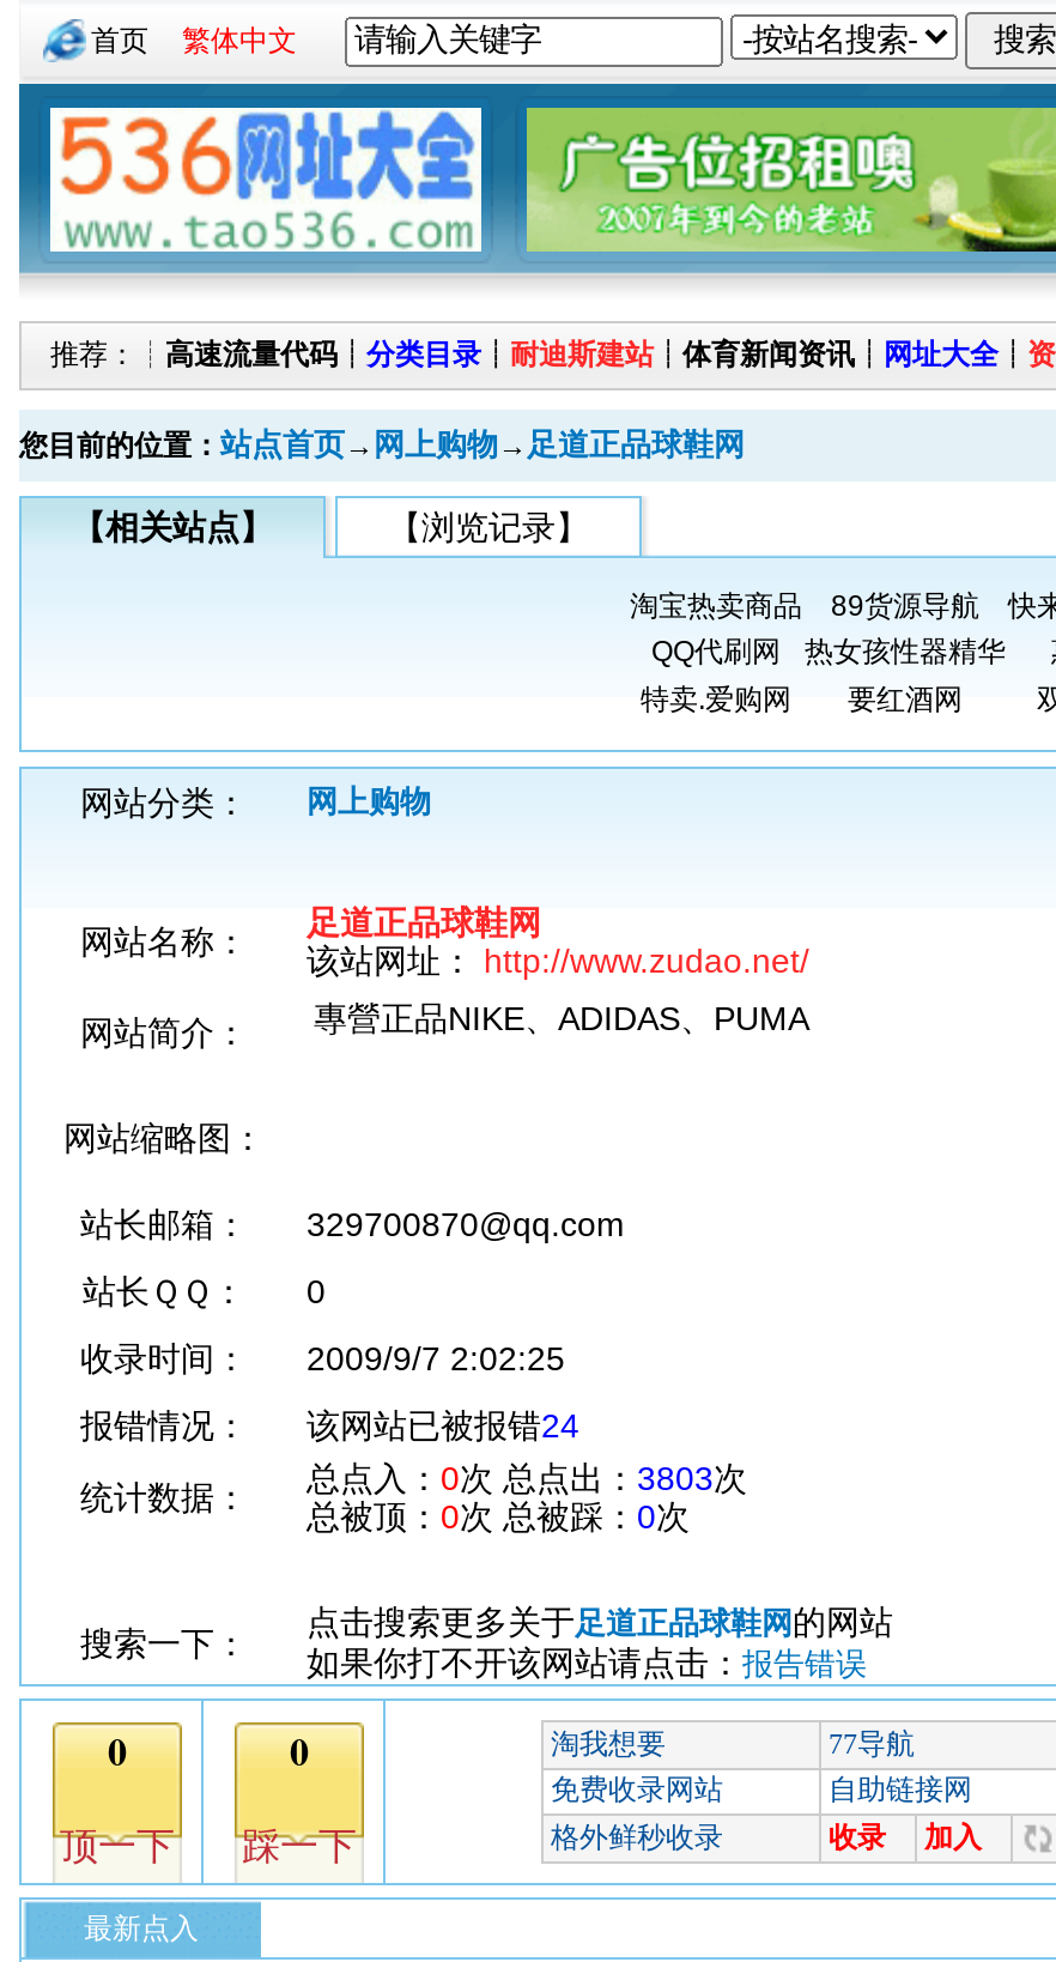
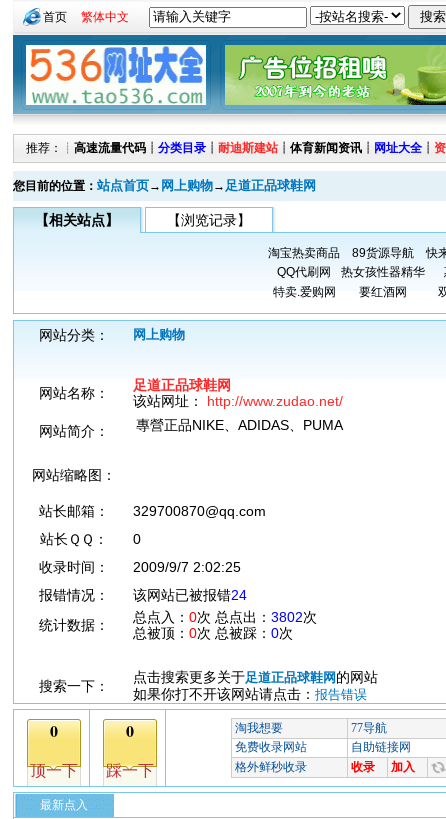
[307,1459,747,1497] 总点入：0次 总点出：3803次 -> [133,609,317,625] 总点入：0次 总点出：3802次

